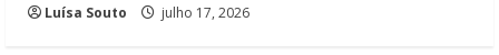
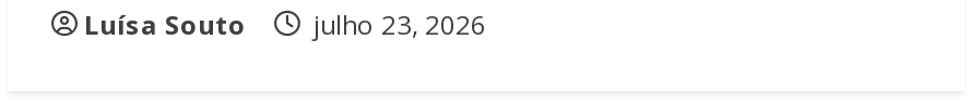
[45,4,250,22] Luísa Souto julho 17, 2026 -> [84,7,486,44] Luísa Souto julho 23, 2026

